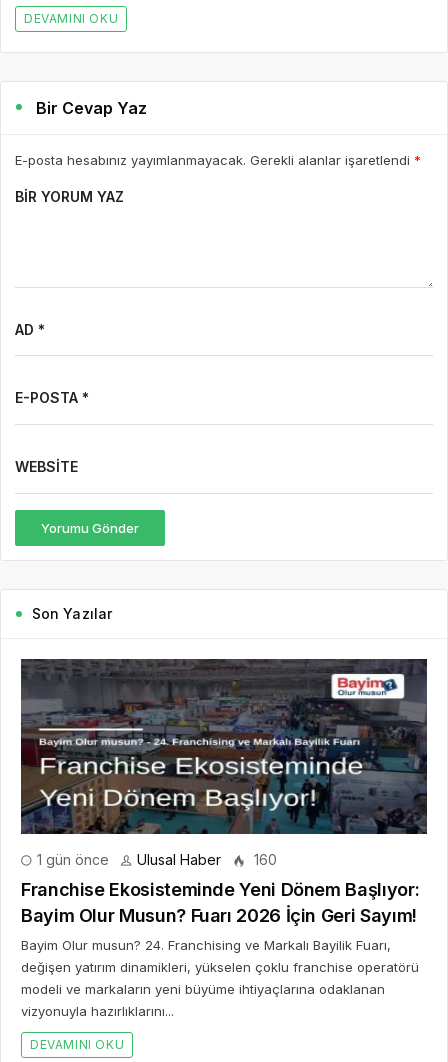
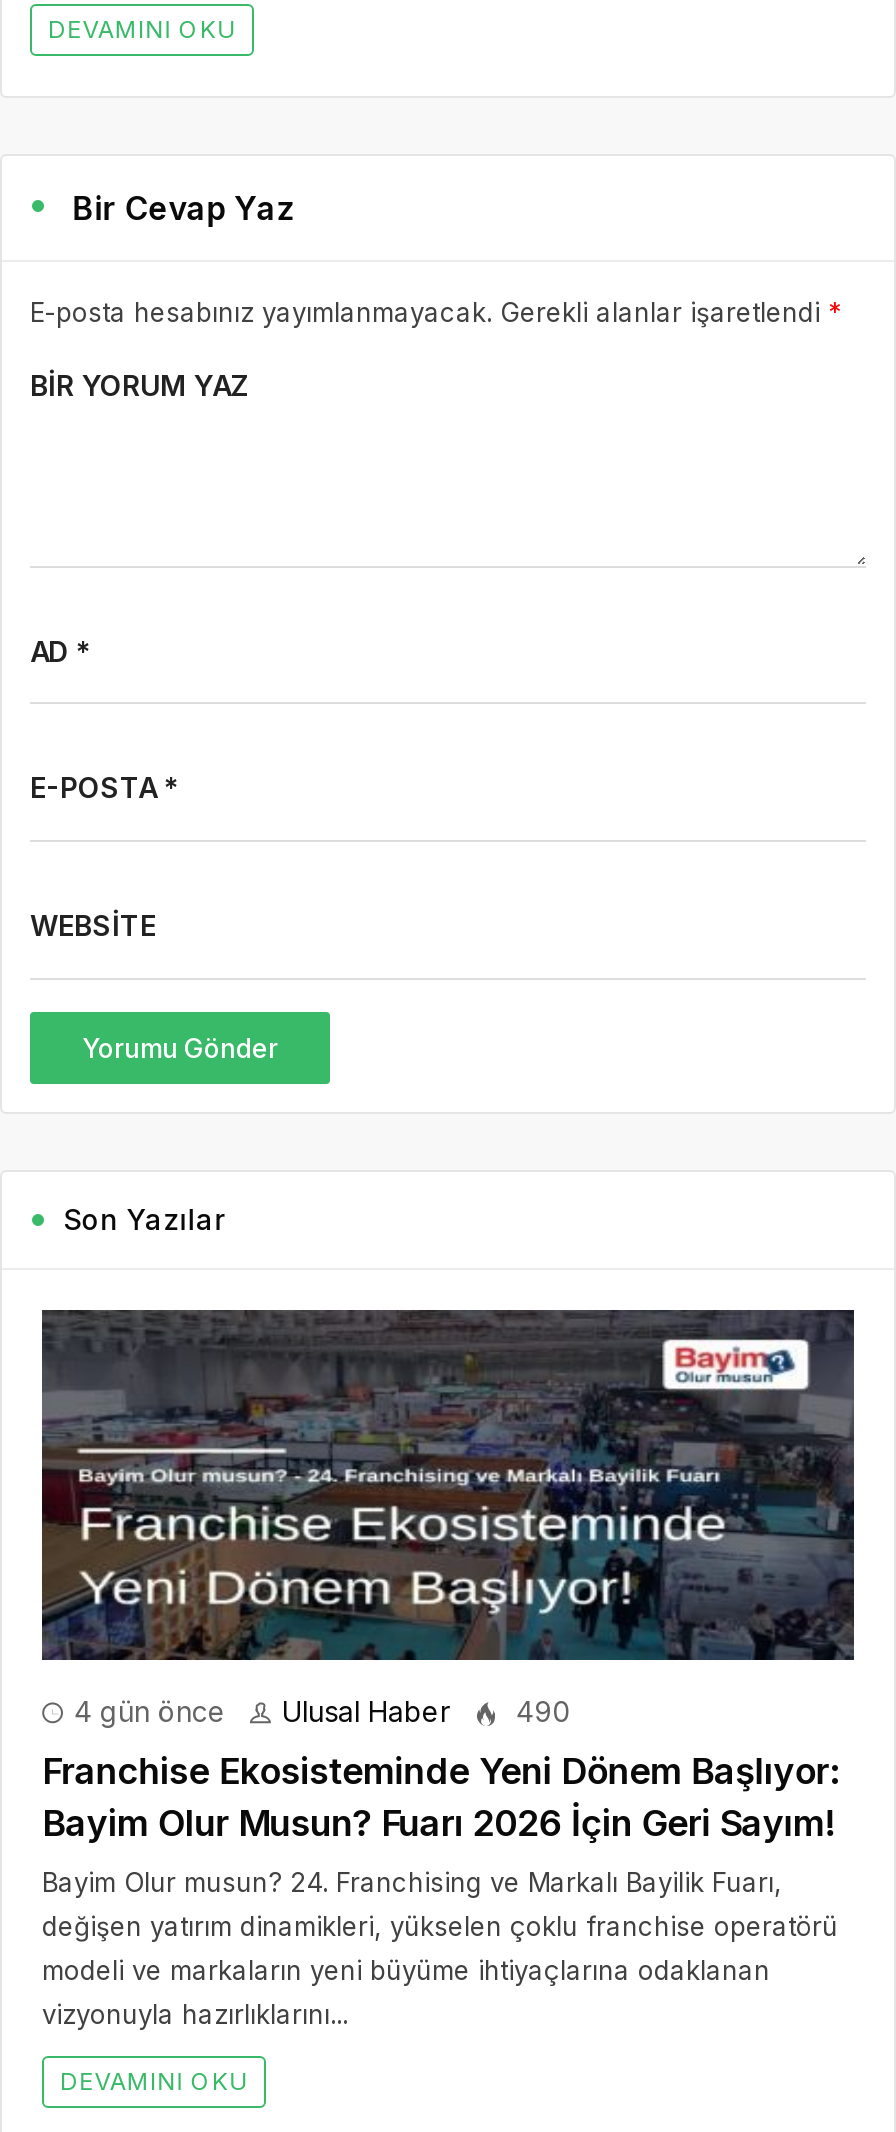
[33,851,109,868] 1 gün önce -> [66,1693,226,1727] 4 gün önce
[250,851,277,868] 160 -> [508,1693,570,1727] 490

